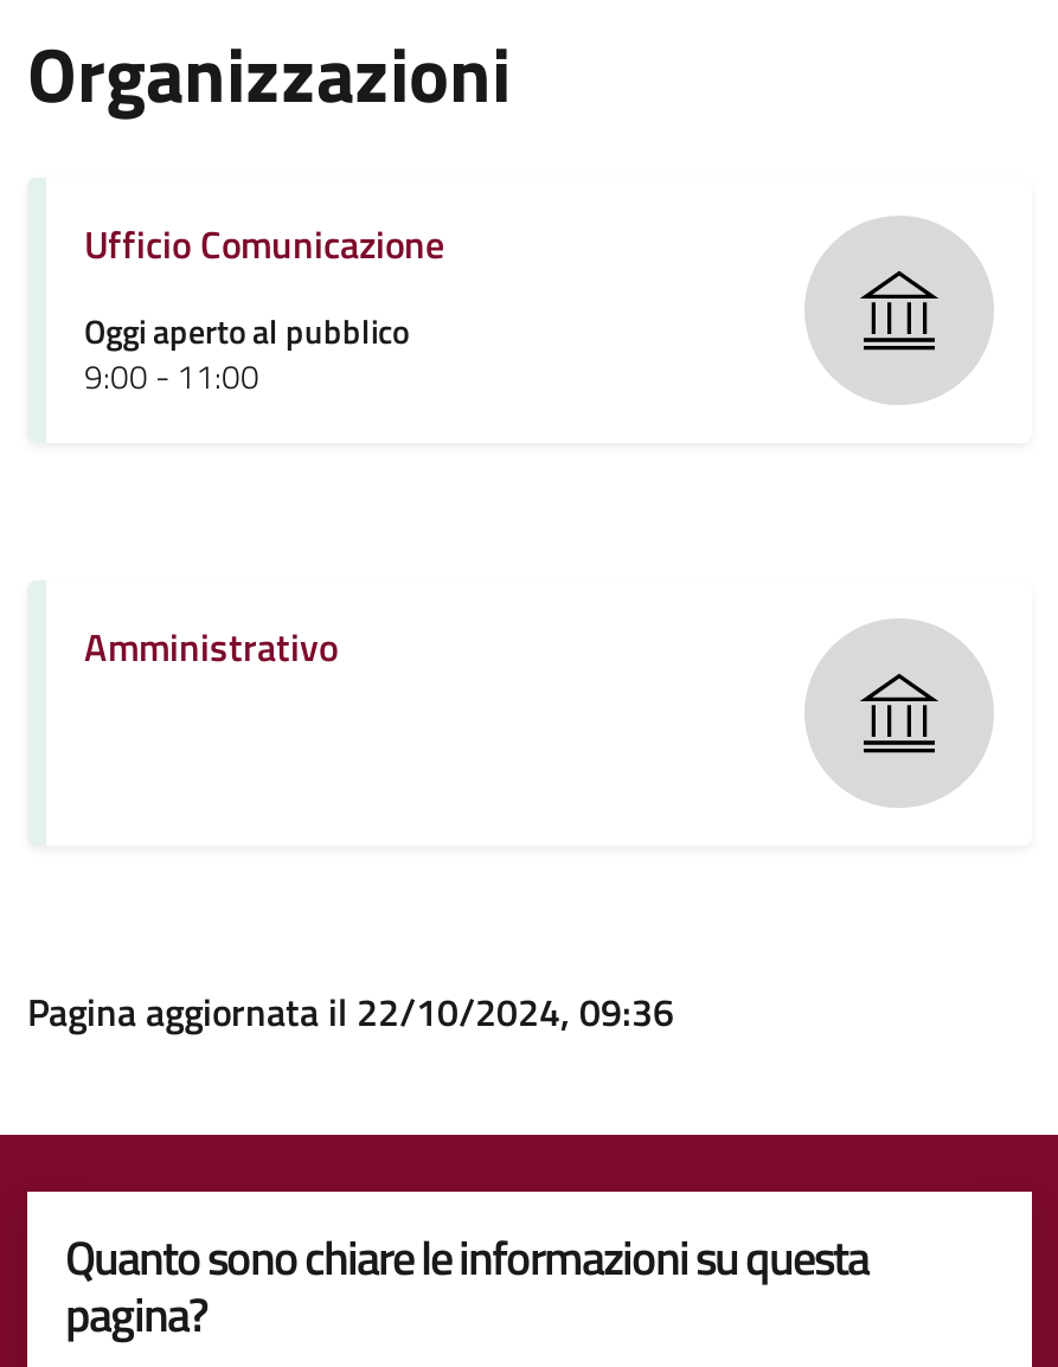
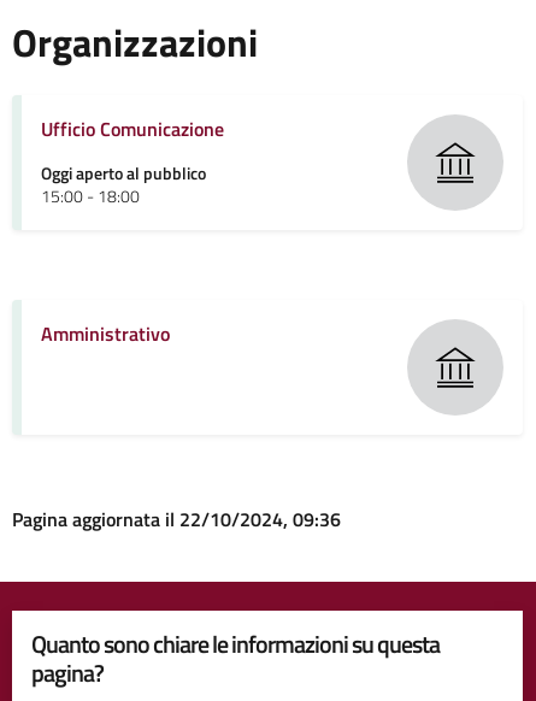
[84,351,267,403] 9:00 - 11:00 -> [41,183,140,210] 15:00 - 18:00

